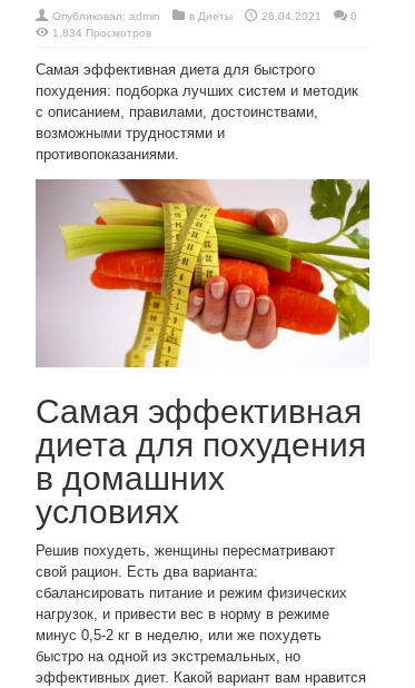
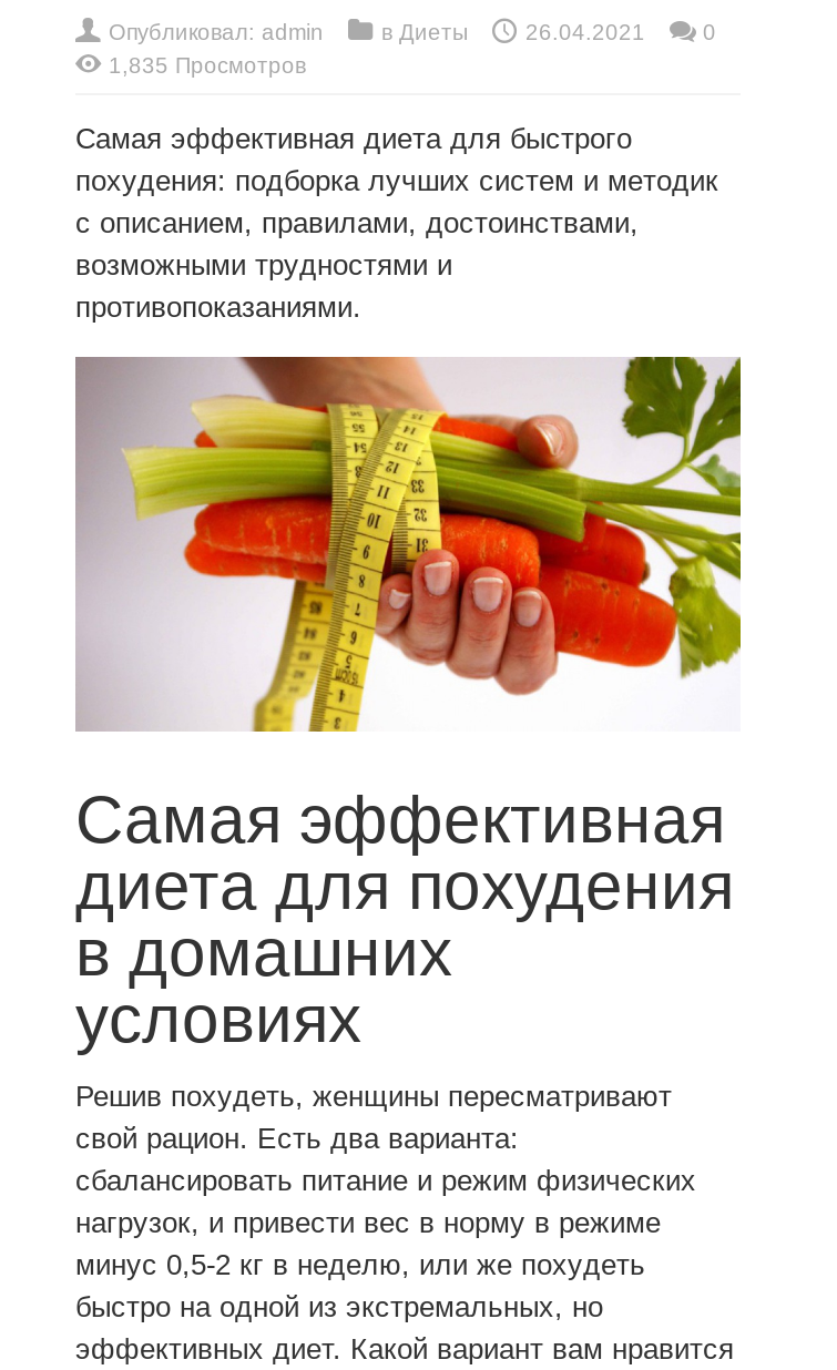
[52,27,151,39] 1,834 Просмотров -> [109,53,306,78] 1,835 Просмотров

